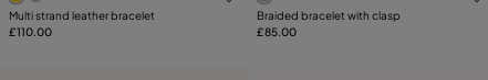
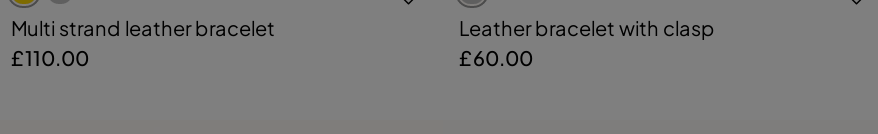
[257,9,401,22] Braided bracelet with clasp -> [459,17,715,41] Leather bracelet with clasp
[257,26,297,39] £85.00 -> [459,47,533,71] £60.00

